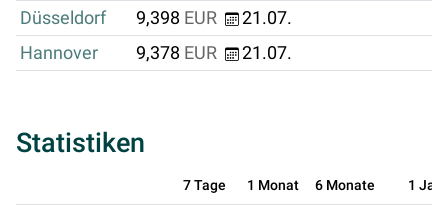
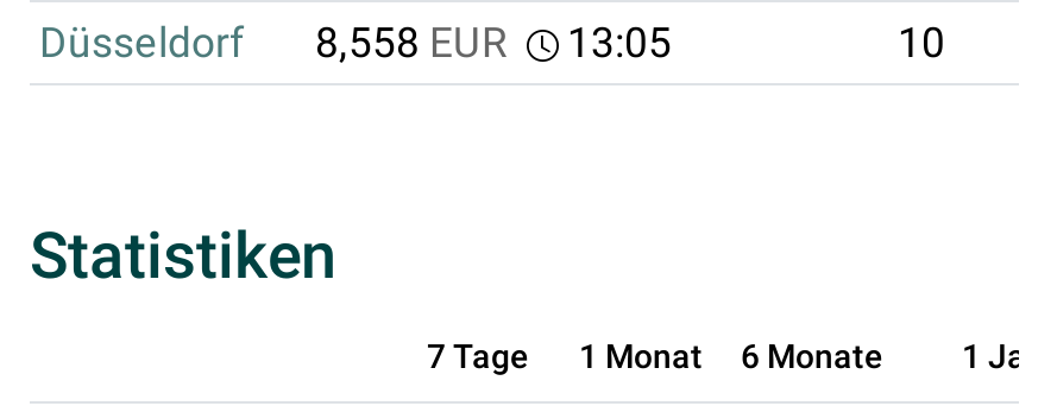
[20,8,292,63] 9,398 EUR | 21.07. | Hannover | 9,378 EUR | 21.07. -> [315,20,945,67] 8,558 EUR | 13:05 | 10

